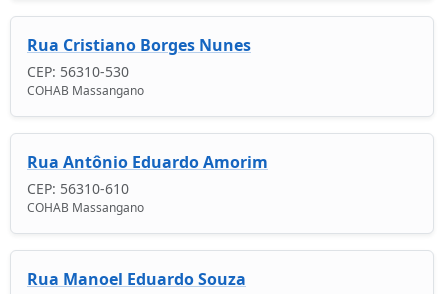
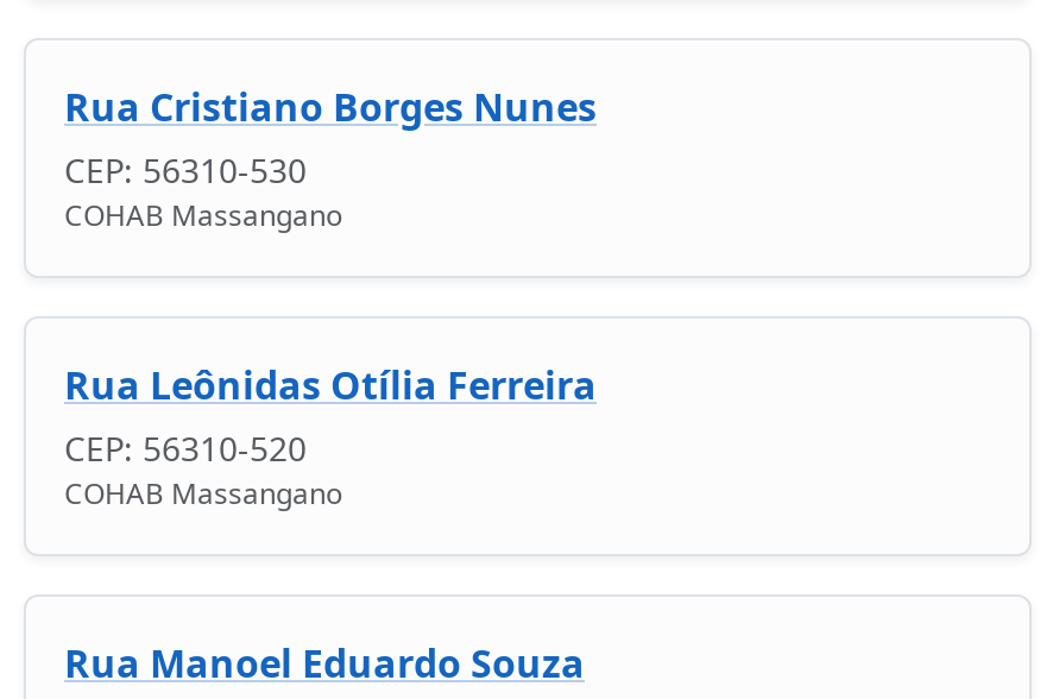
[27,151,268,173] Rua Antônio Eduardo Amorim -> [64,358,597,411] Rua Leônidas Otília Ferreira
[27,179,129,198] CEP: 56310-610 -> [64,425,307,470] CEP: 56310-520

